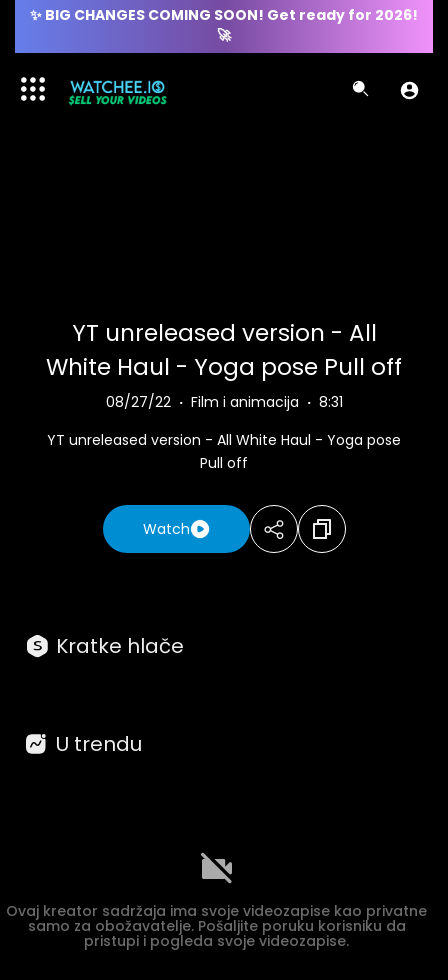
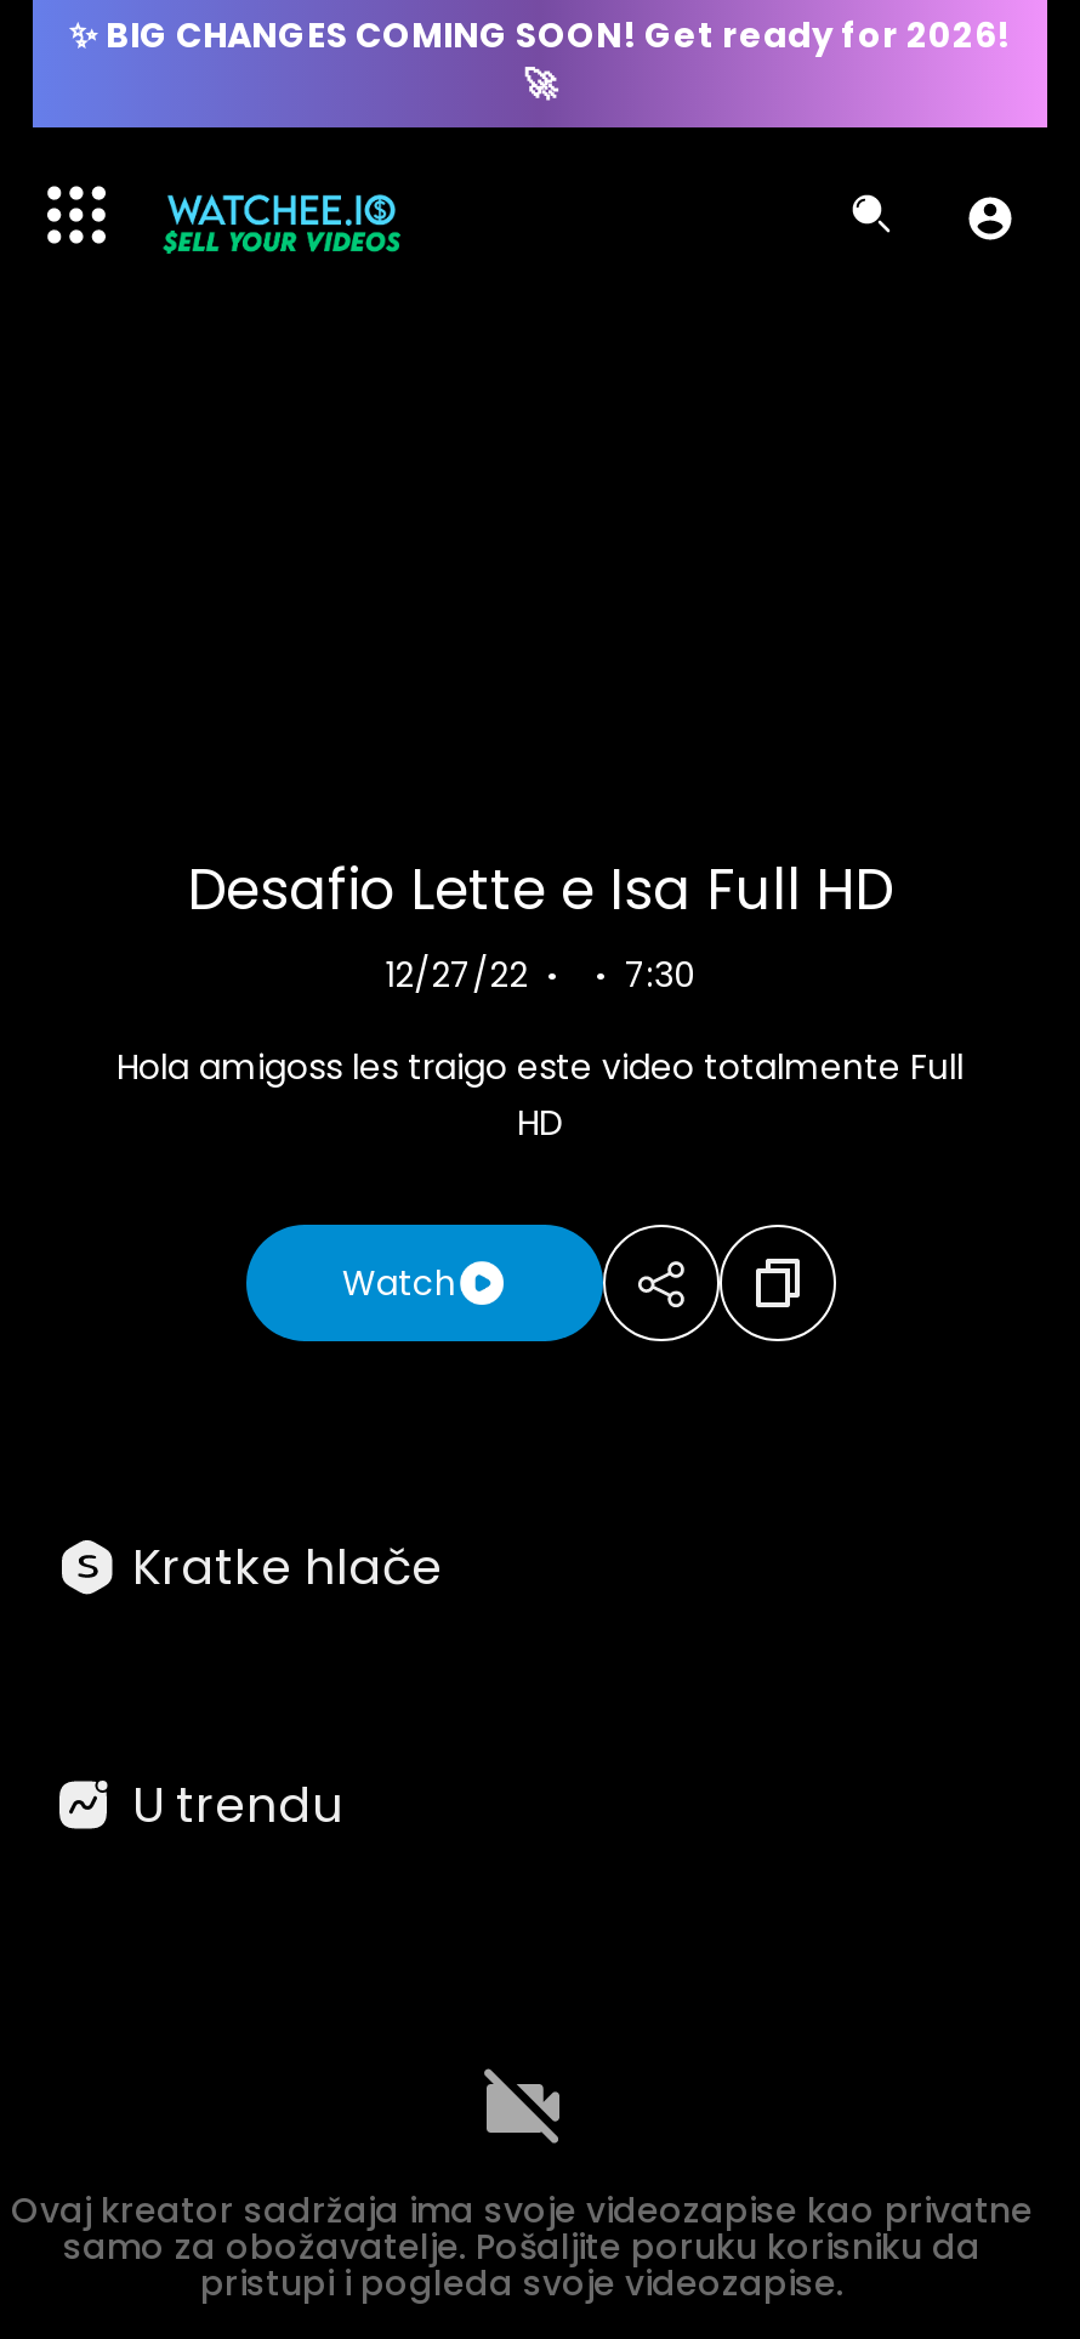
[46,317,402,412] YT unreleased version - All | White Haul - Yoga pose Pull off | 08/27/22 · Film i animacija · 8:31 -> [187,851,893,999] Desafio Lette e Isa Full HD | 12/27/22 · | · 7:30
[47,430,401,473] YT unreleased version - All White Haul - Yoga pose | Pull off -> [116,1043,964,1147] Hola amigoss les traigo este video totalmente Full | HD

